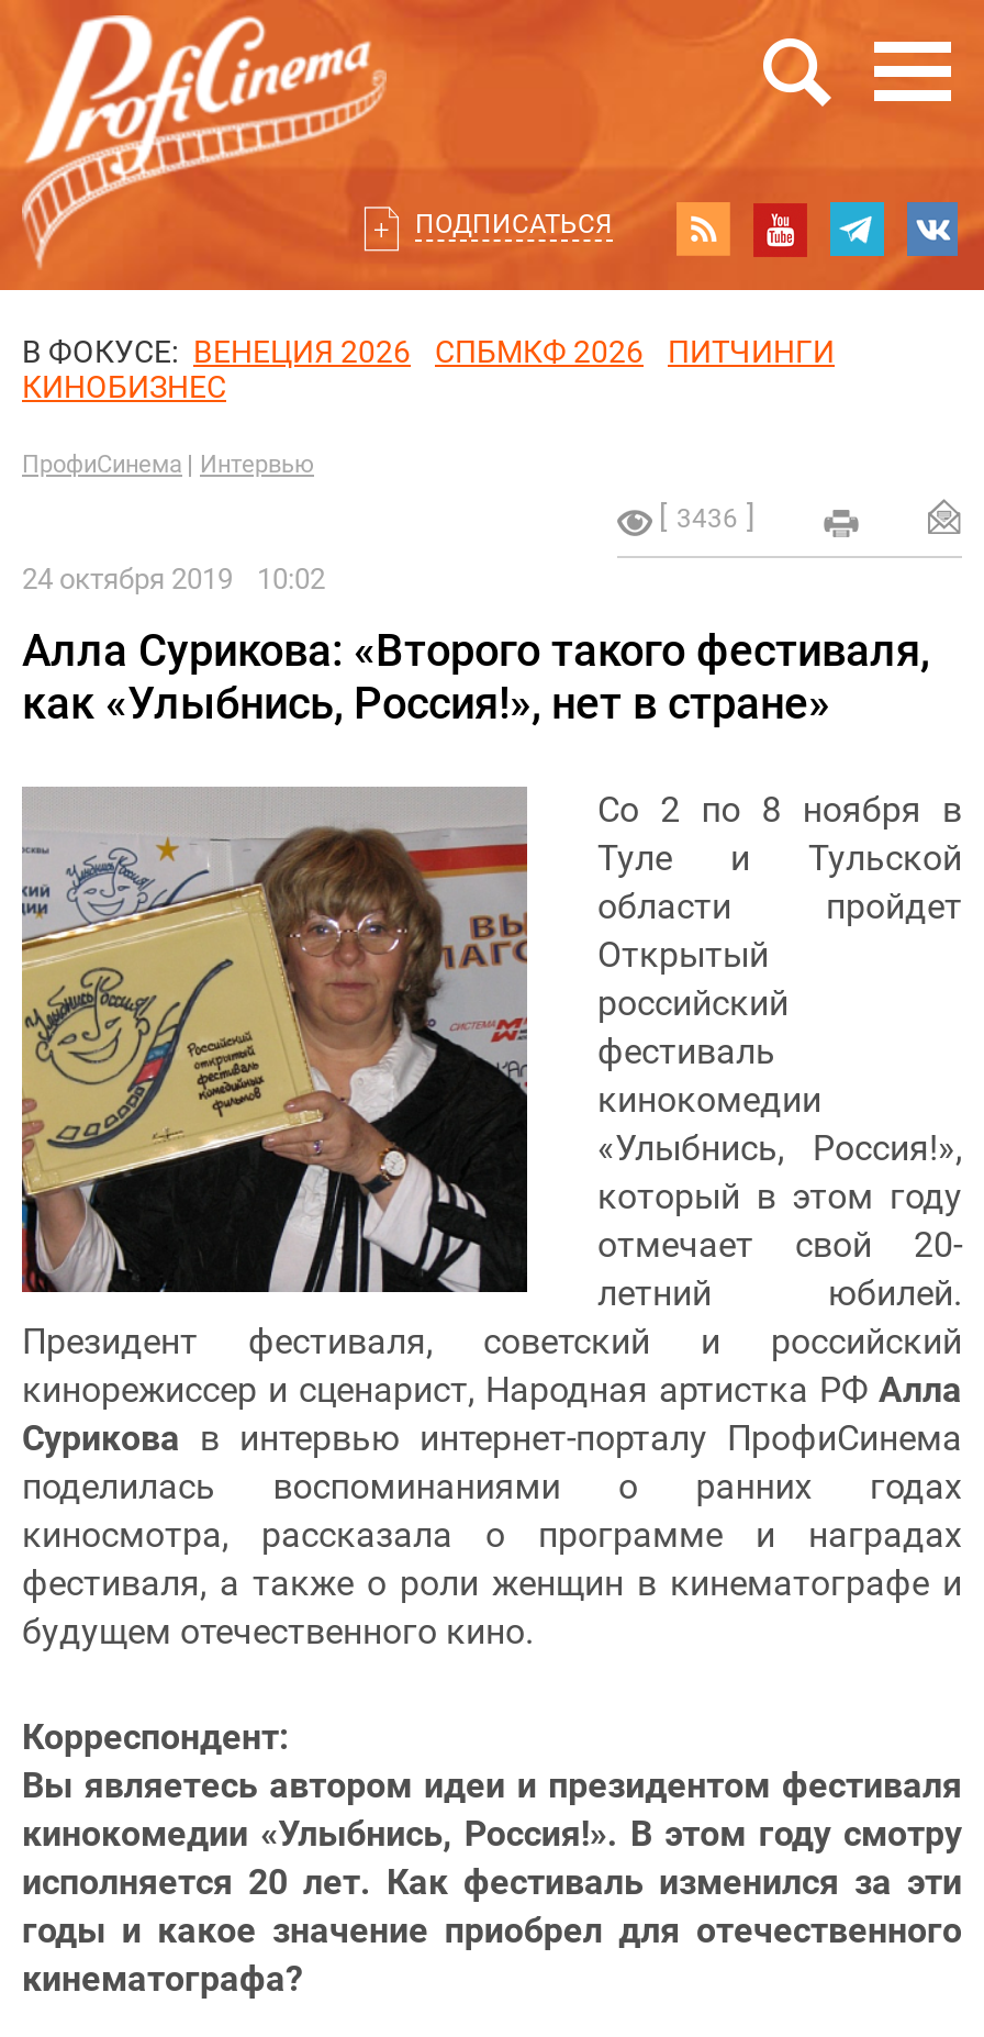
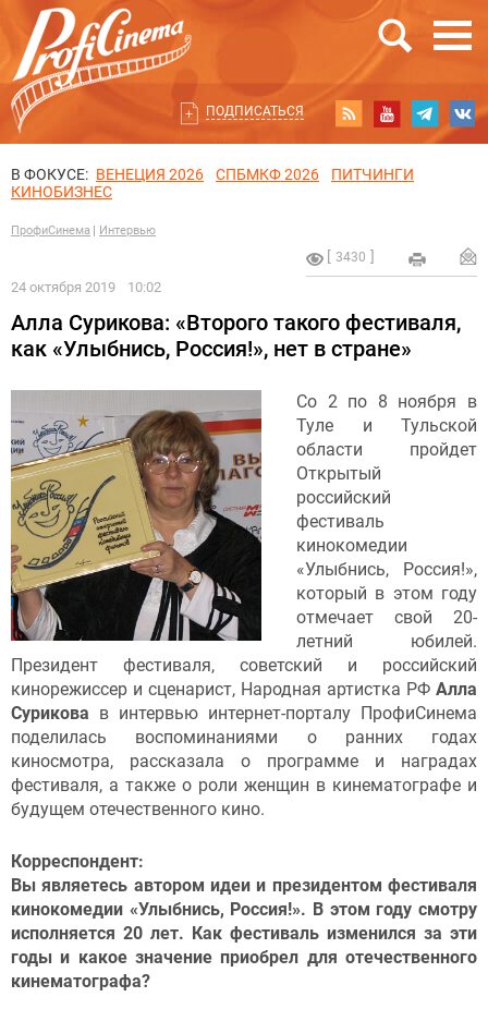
[677,503,738,534] 3436 -> [335,250,366,265] 3430

